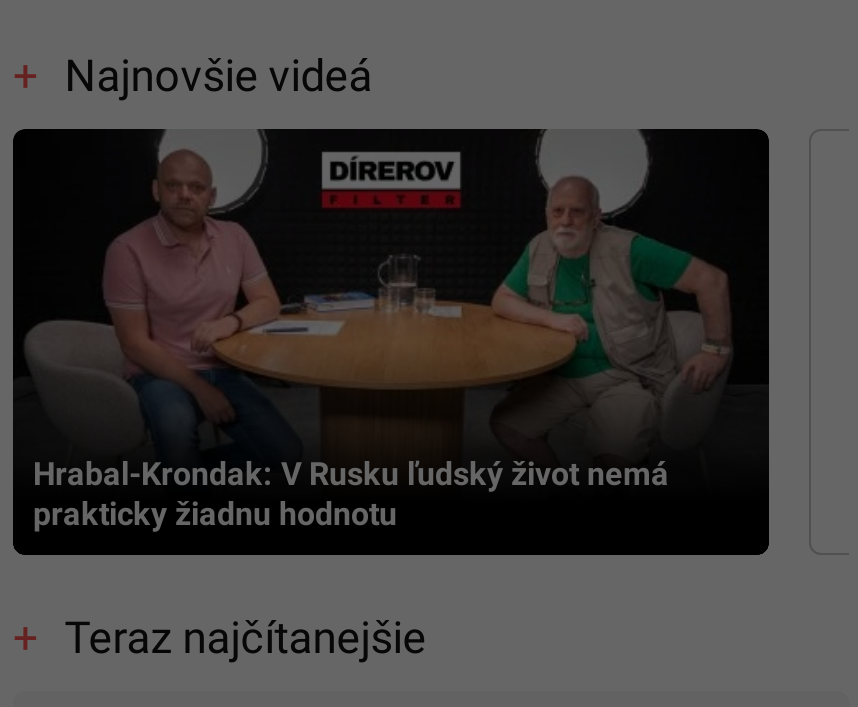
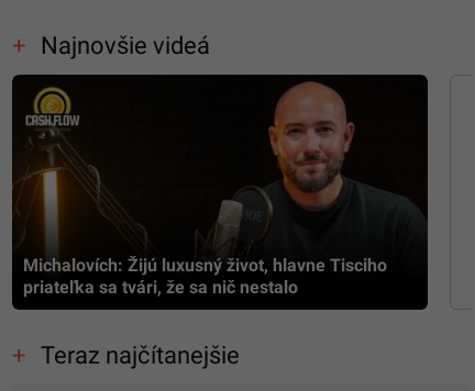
[11,128,757,533] [image] | Hrabal-Krondak: V Rusku ľudský život nemá | prakticky žiadnu hodnotu -> [11,74,422,297] [image] | Michalovích: Žijú luxusný život, hlavne Tisciho | priateľka sa tvári, že sa nič nestalo

